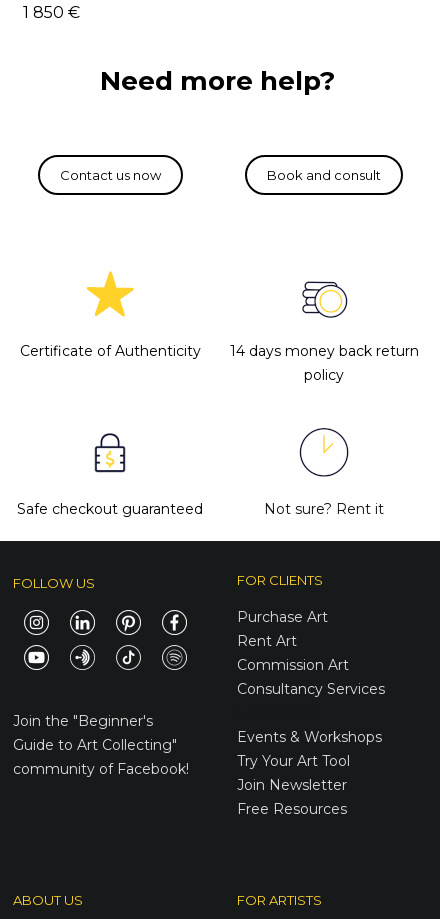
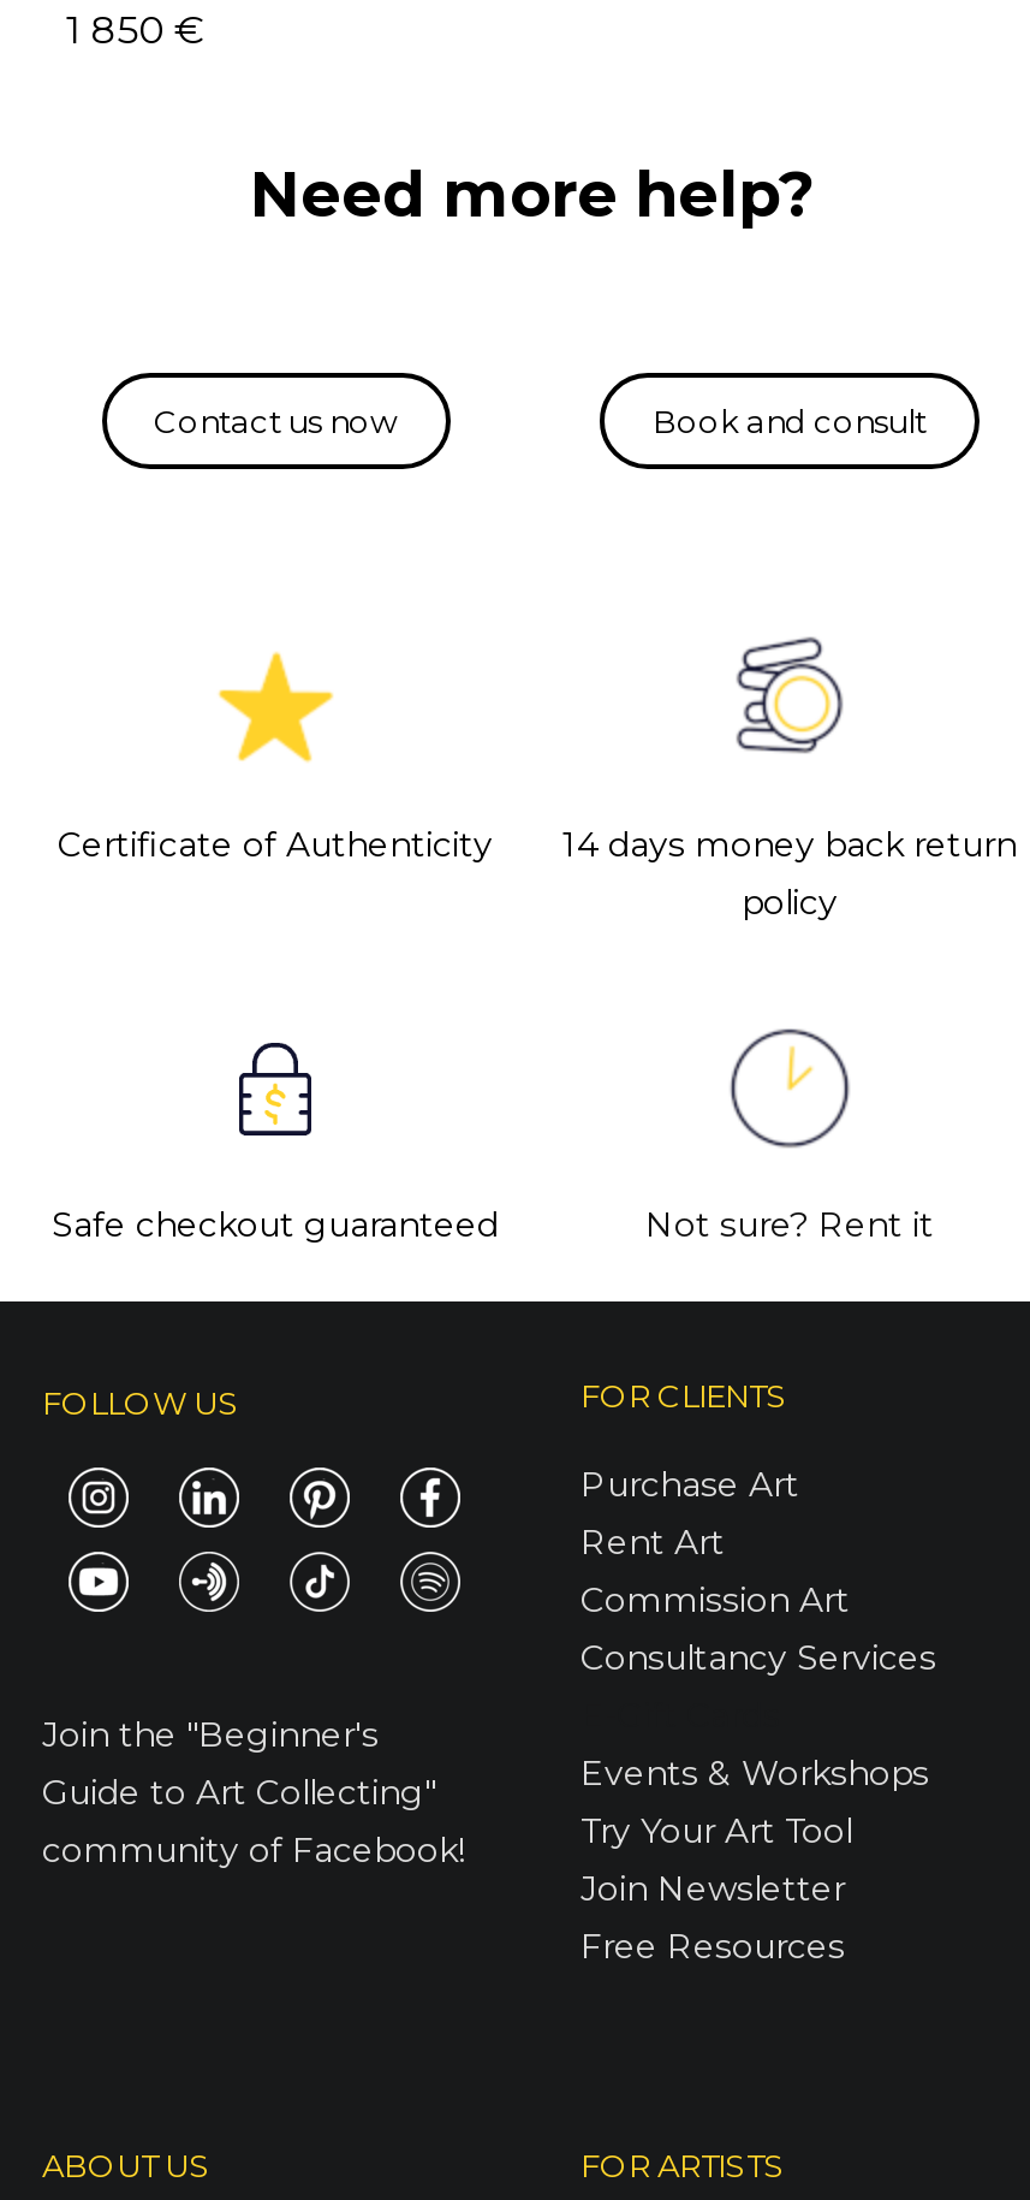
[301,265,348,319] [image] -> [734,635,845,765] [image]

